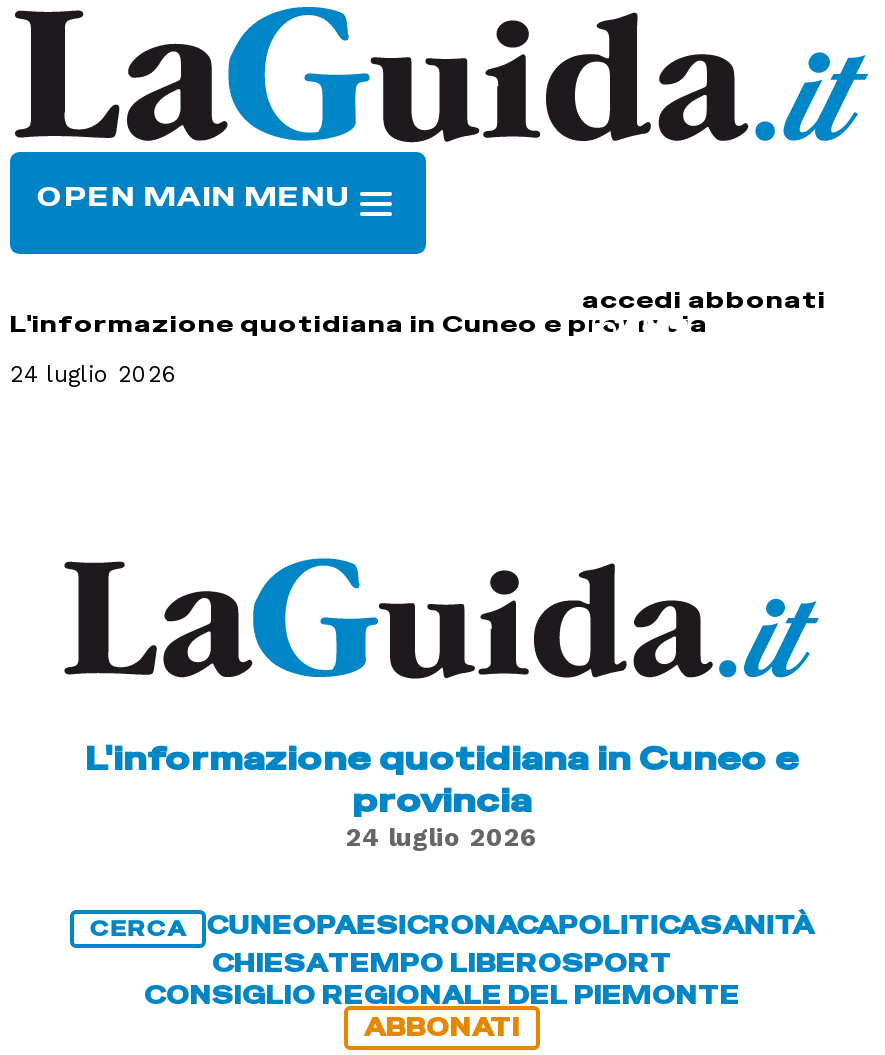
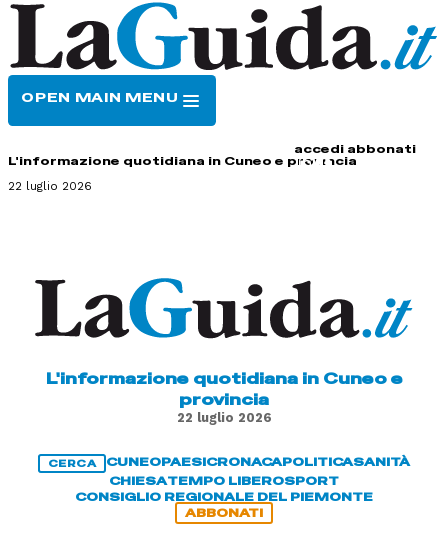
[10,360,178,388] 24 luglio 2026 -> [8,179,92,193] 22 luglio 2026
[346,822,538,852] 24 luglio 2026 -> [176,410,271,425] 22 luglio 2026

